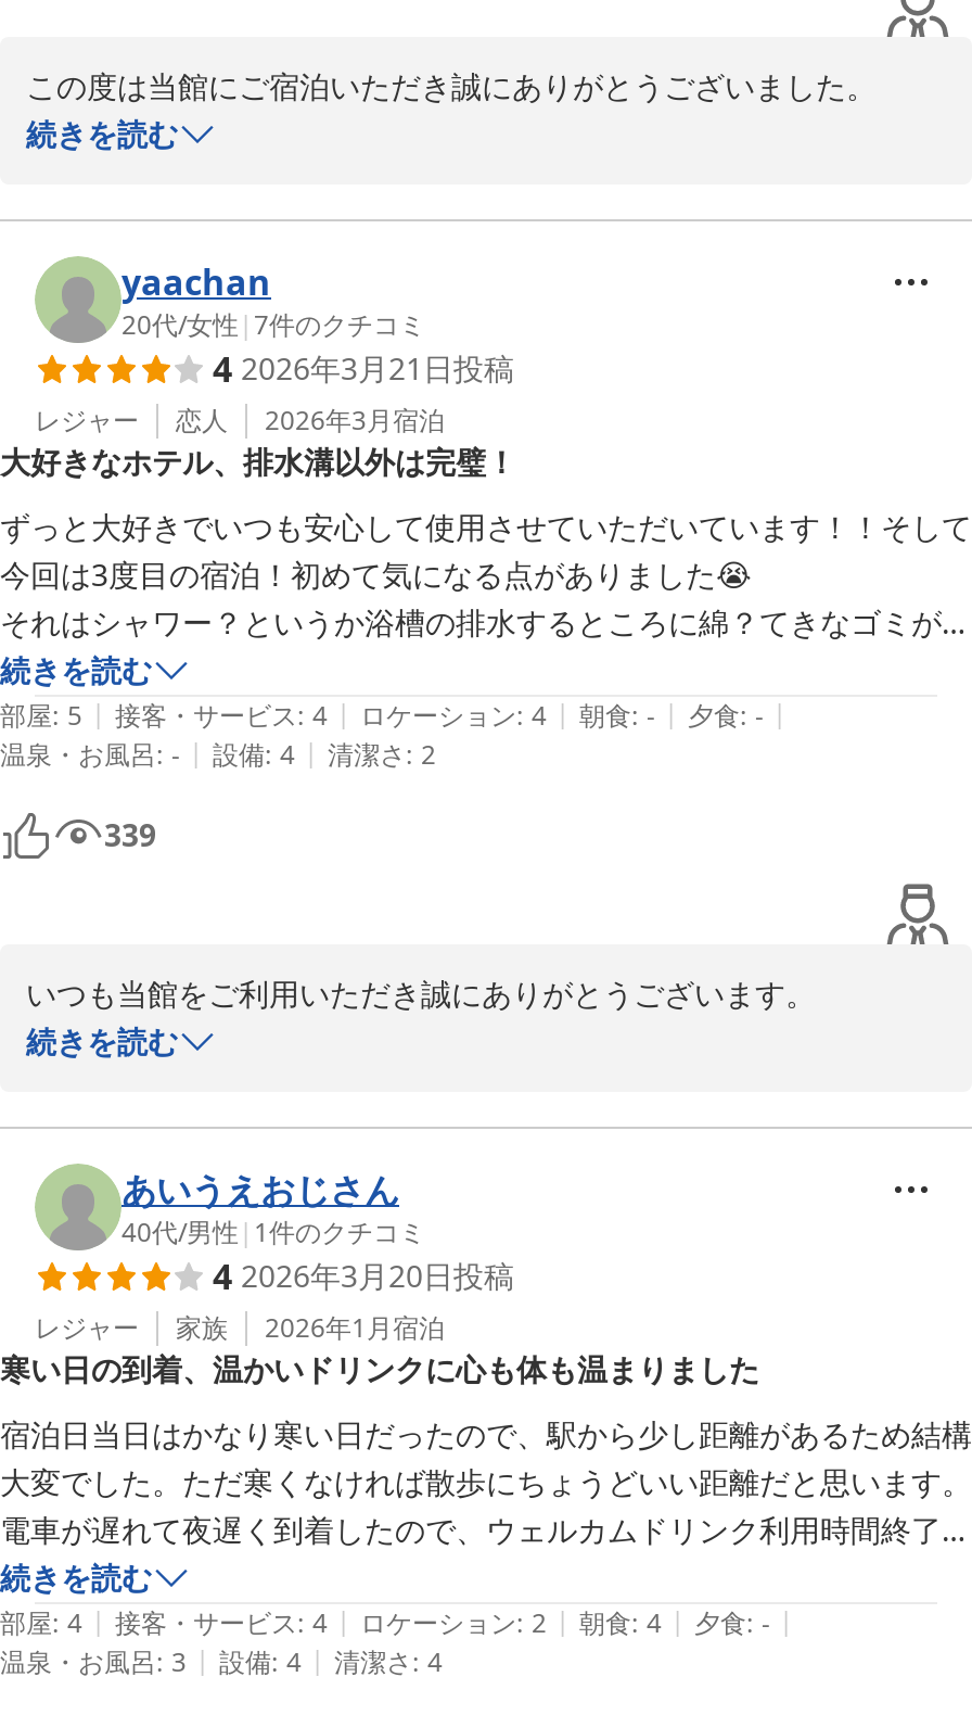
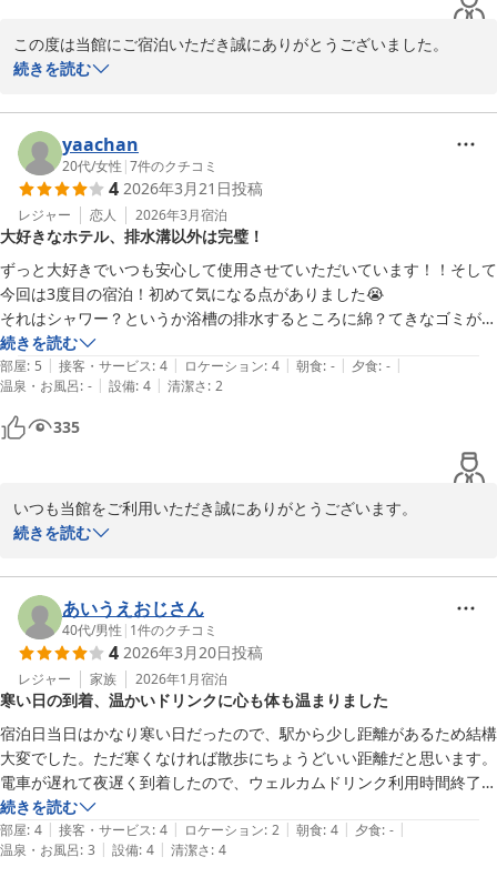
[104,814,156,855] 339 -> [53,416,80,437] 335

